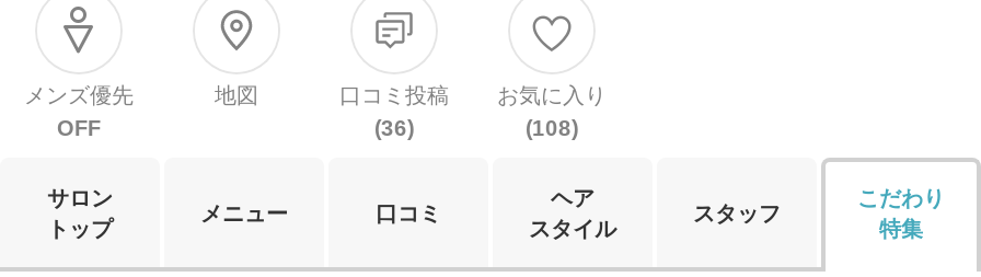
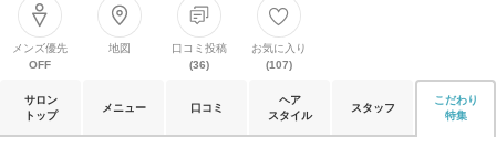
[526,116,578,140] (108) -> [266,58,292,71] (107)

